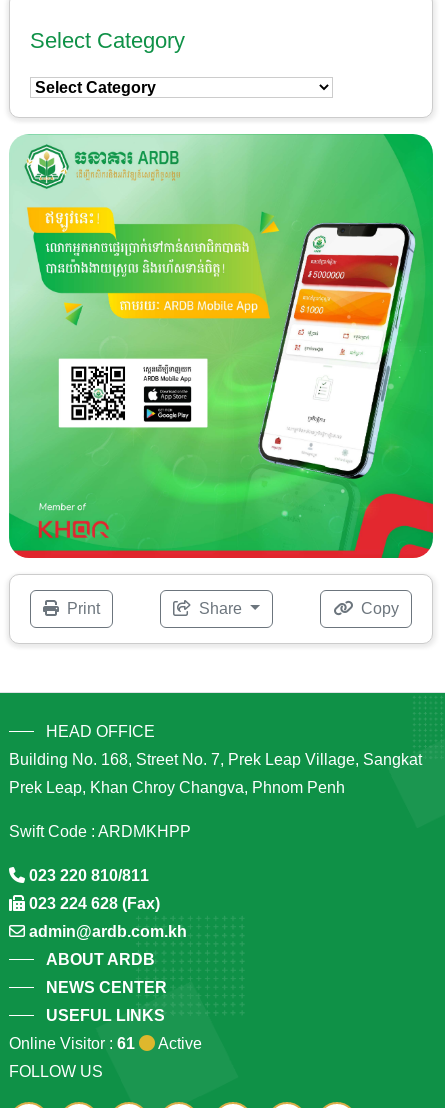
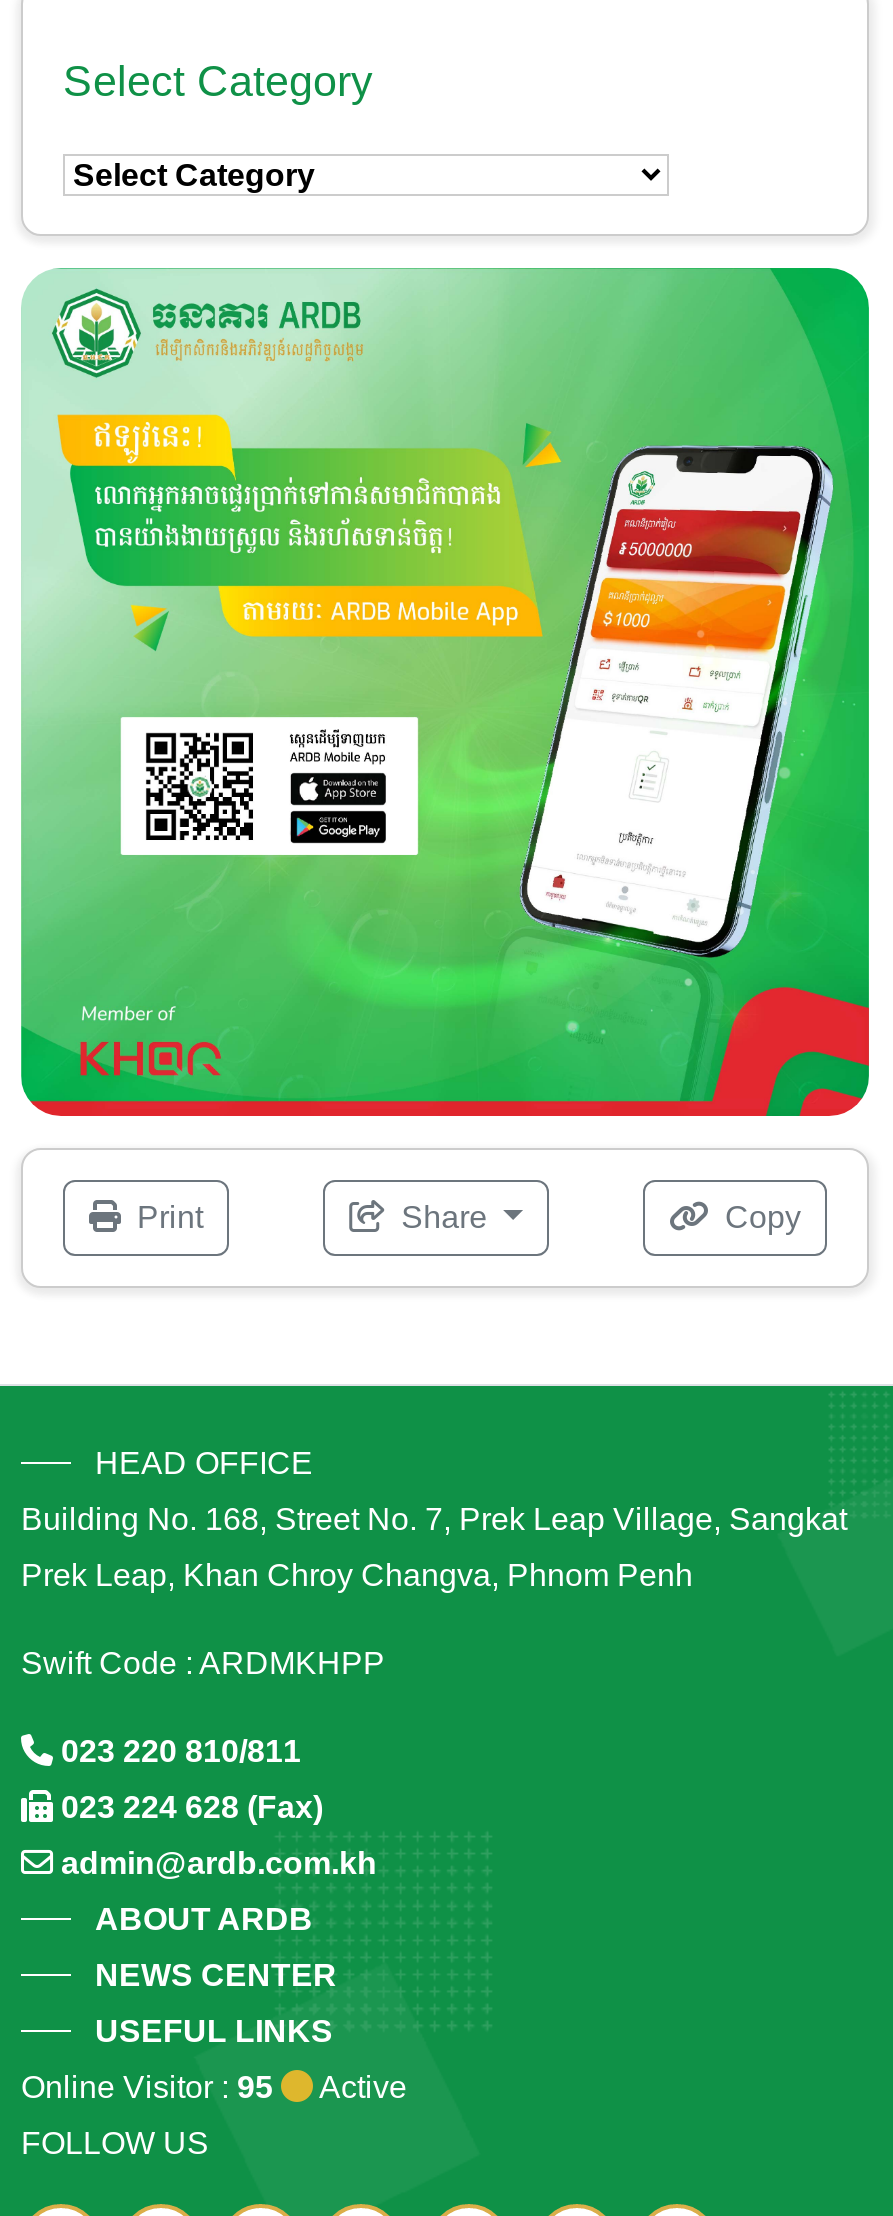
[9,1035,135,1052] Online Visitor : 61 -> [21,2070,273,2104] Online Visitor : 95

